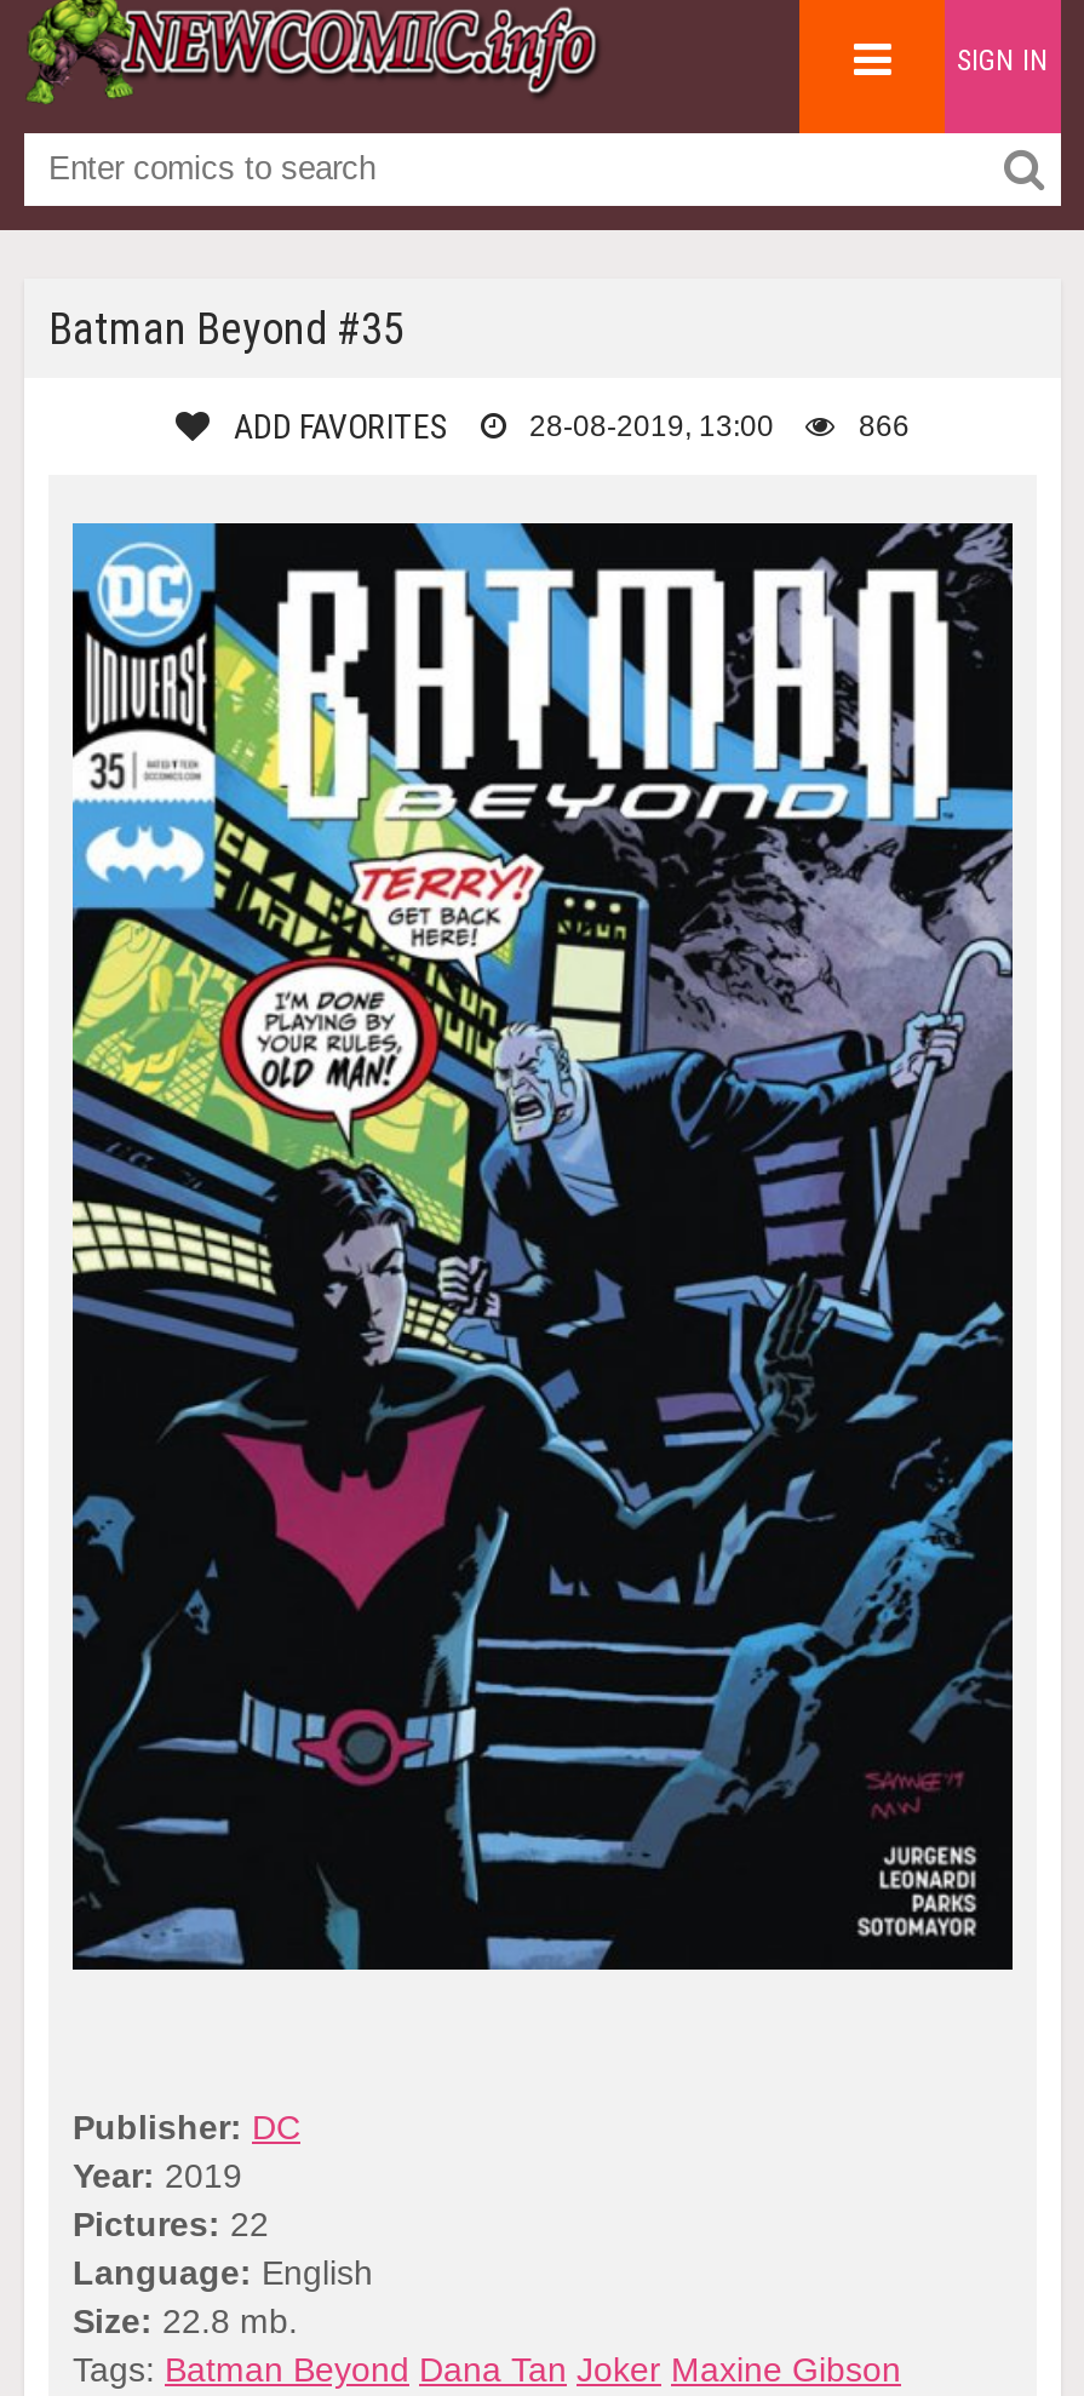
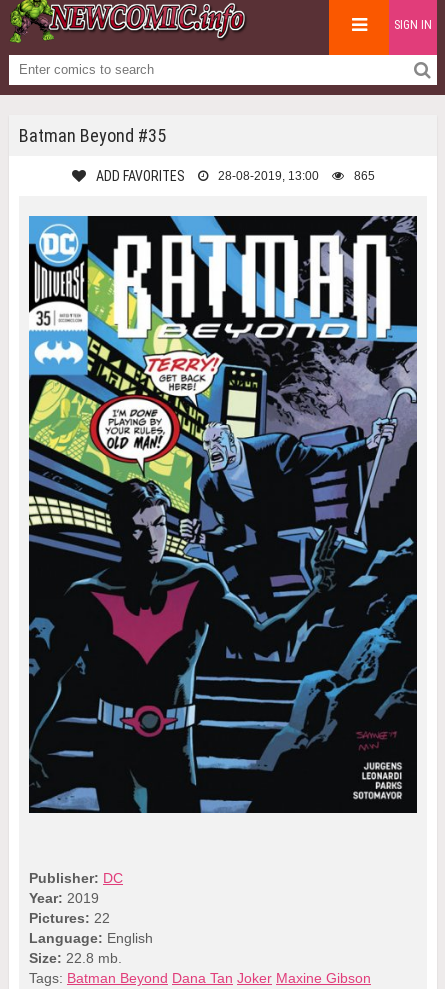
[859,409,910,443] 866 -> [353,169,374,183] 865

